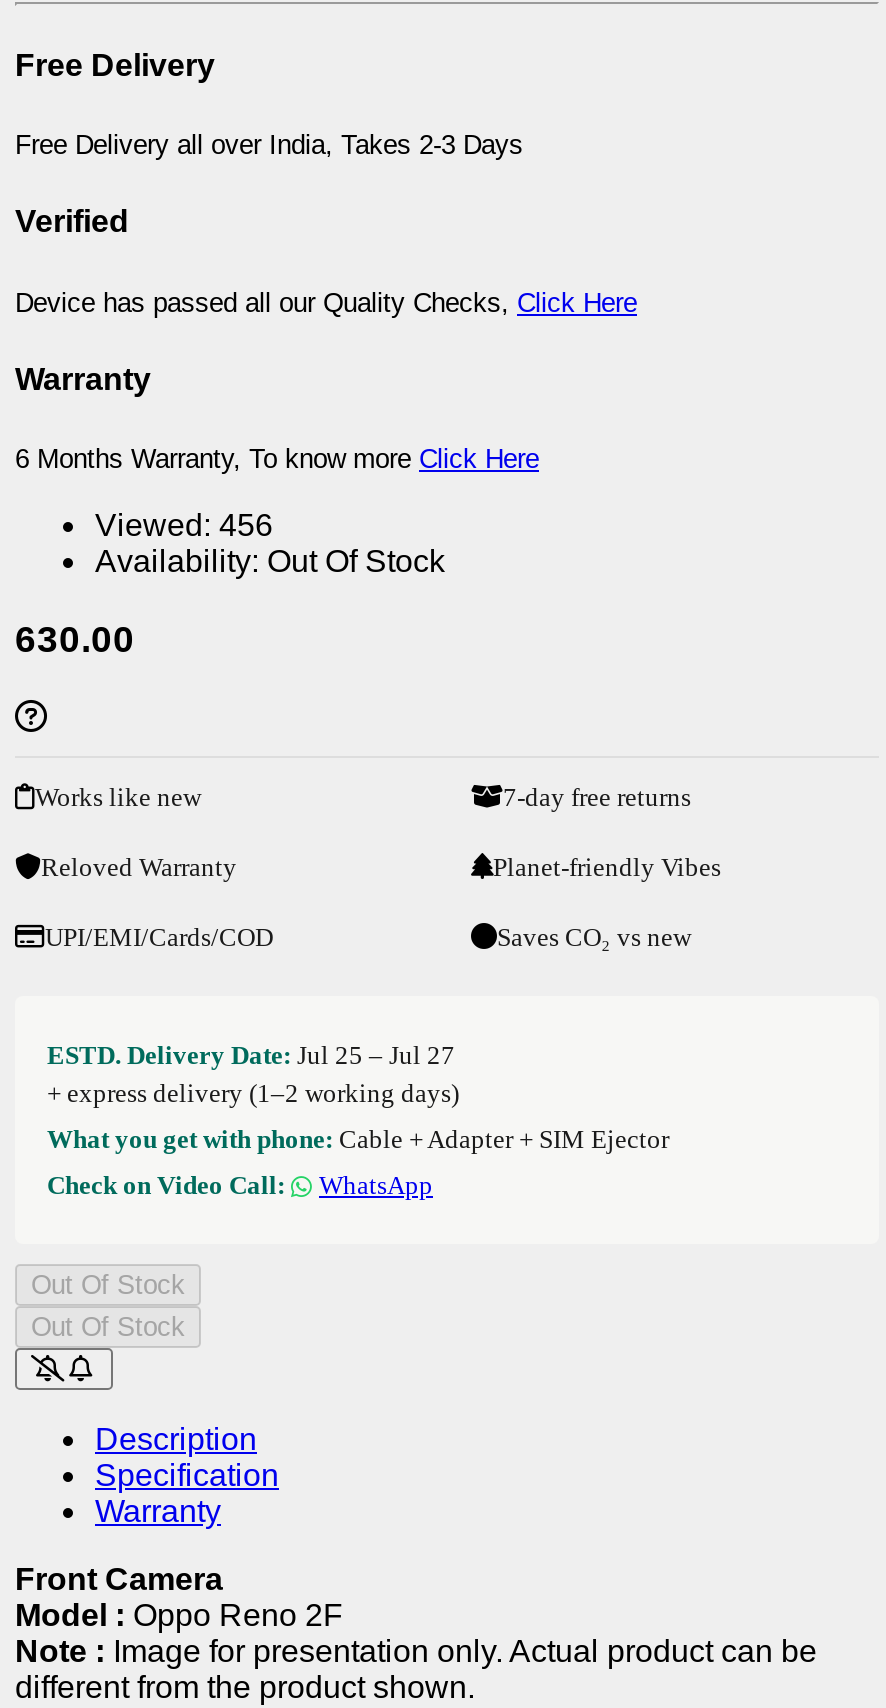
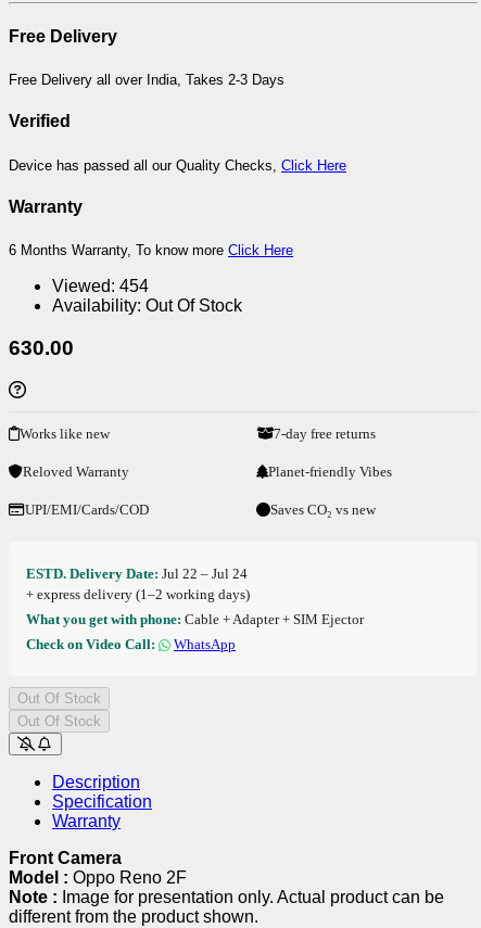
[95,508,273,542] Viewed: 456 -> [52,277,149,295] Viewed: 454
[47,1039,455,1069] ESTD. Delivery Date: Jul 25 – Jul 27 -> [26,565,248,581] ESTD. Delivery Date: Jul 22 – Jul 24

